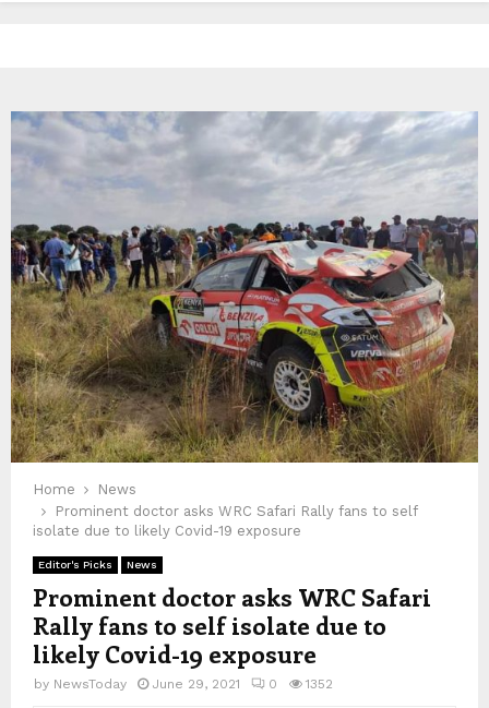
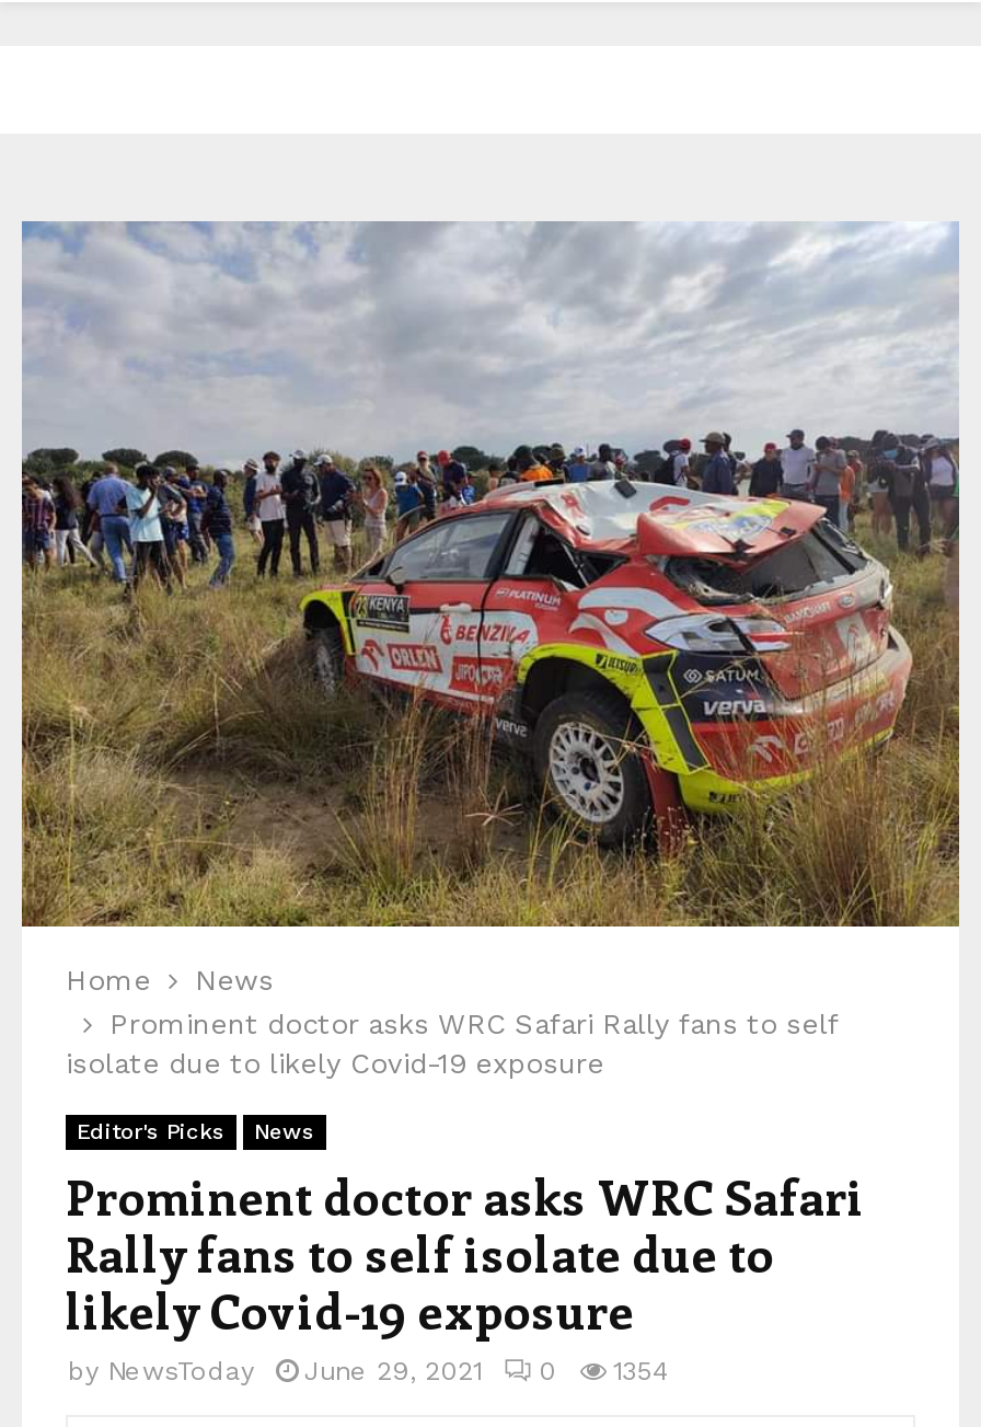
[306,677,333,692] 1352 -> [613,1356,668,1387] 1354

